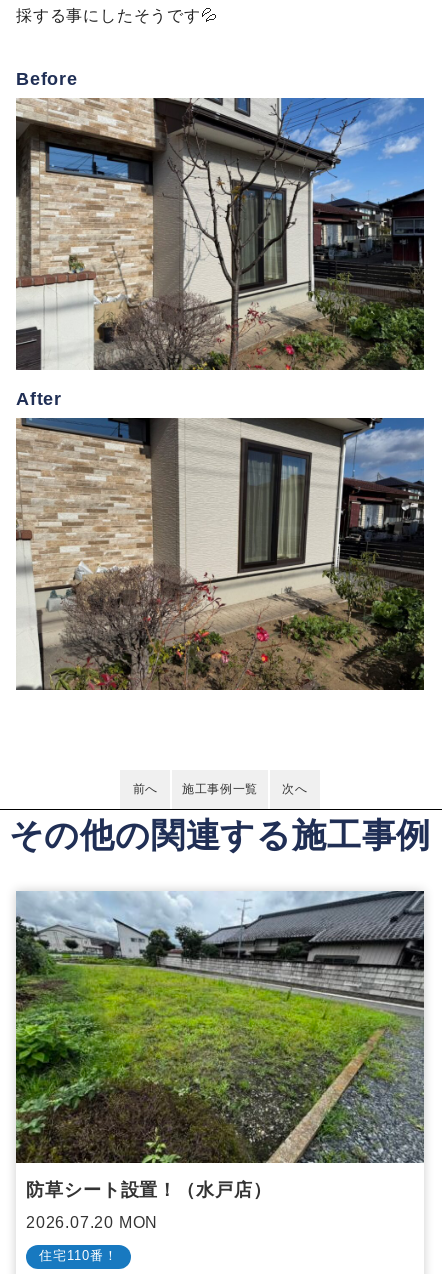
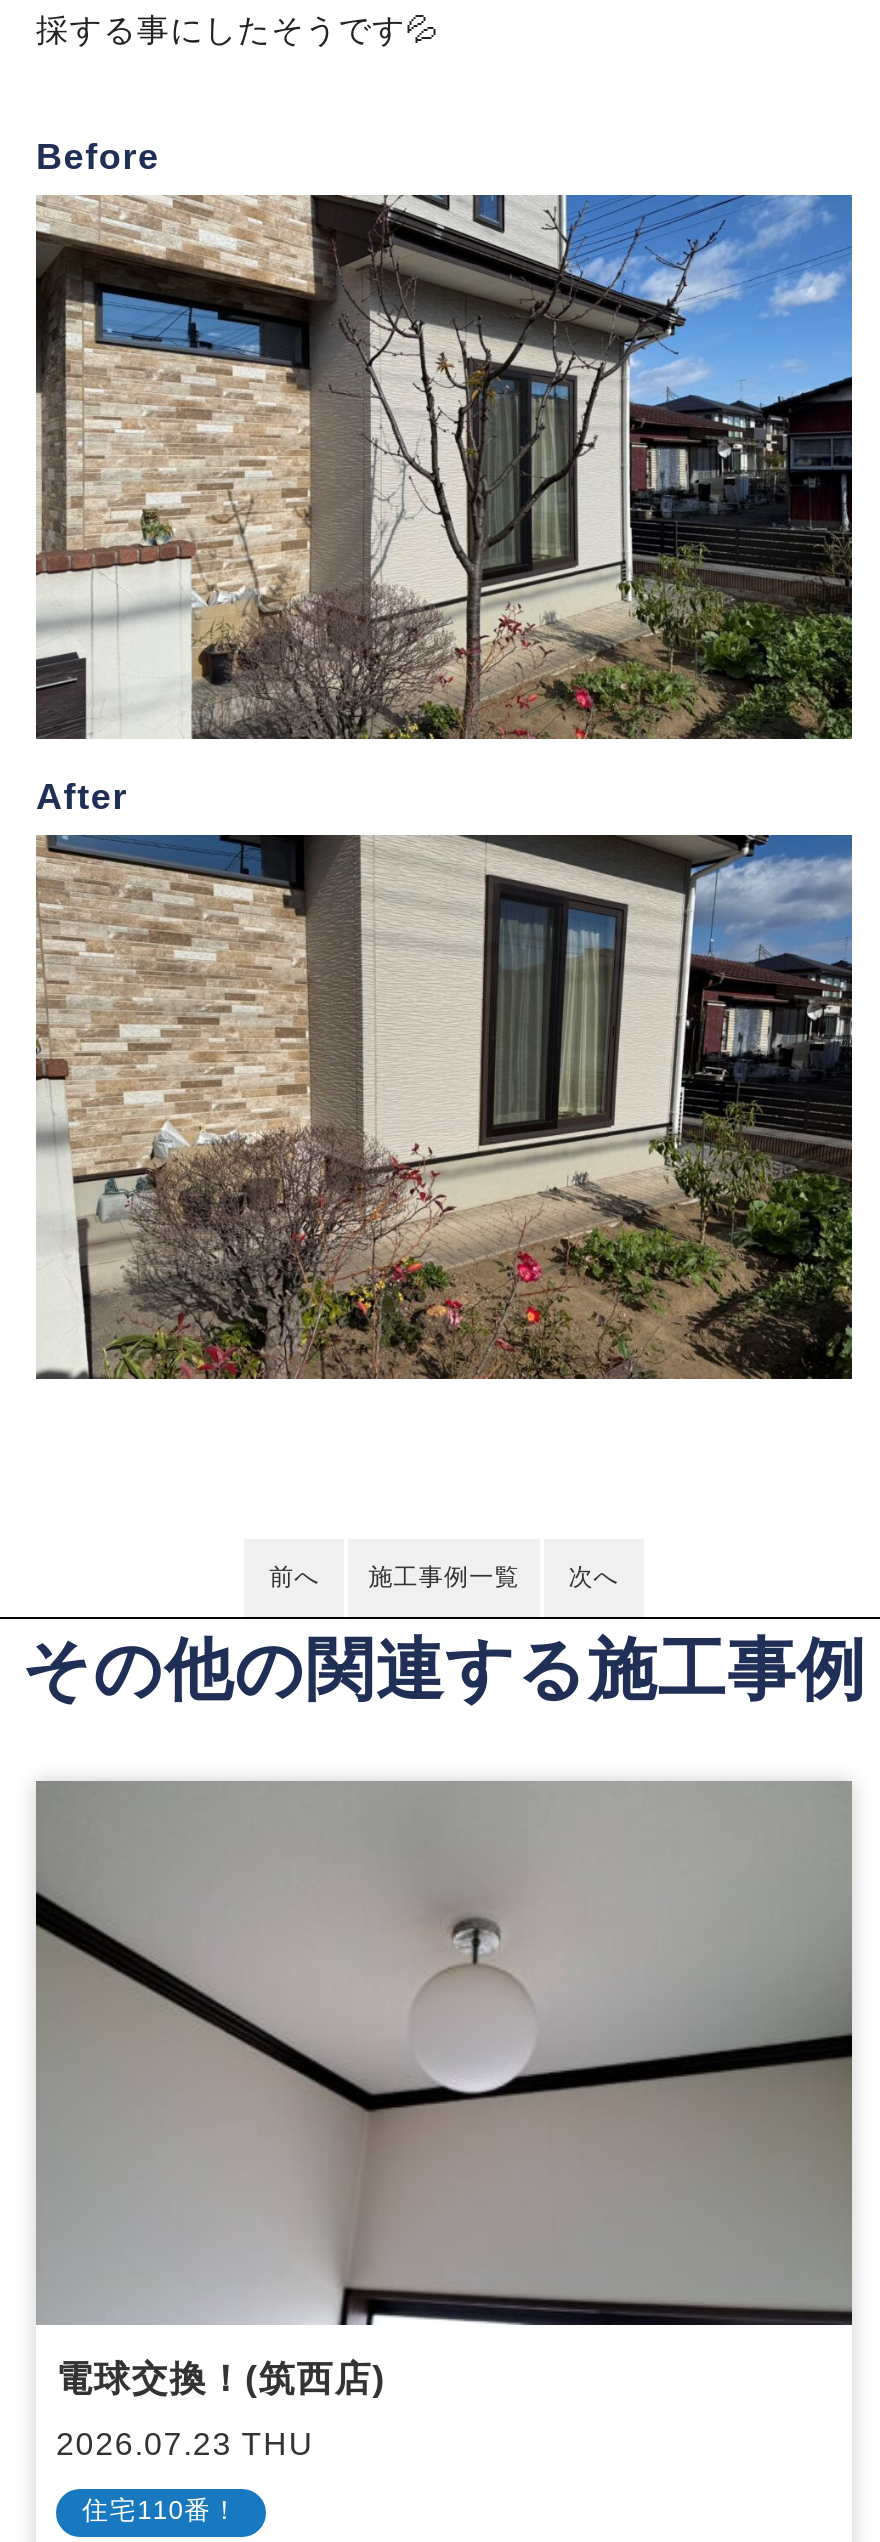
[15,891,424,1200] [image] | 防草シート設置！（水戸店） -> [36,1779,852,2400] [image] | 電球交換！(筑西店)
[26,1214,158,1231] 2026.07.20 MON -> [56,2427,314,2461] 2026.07.23 THU

